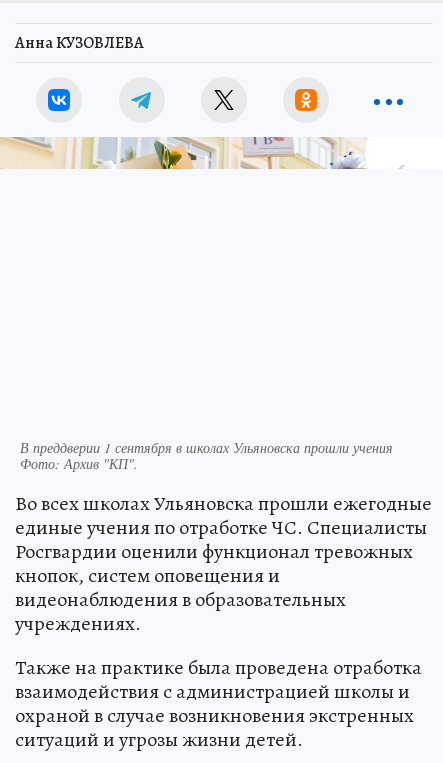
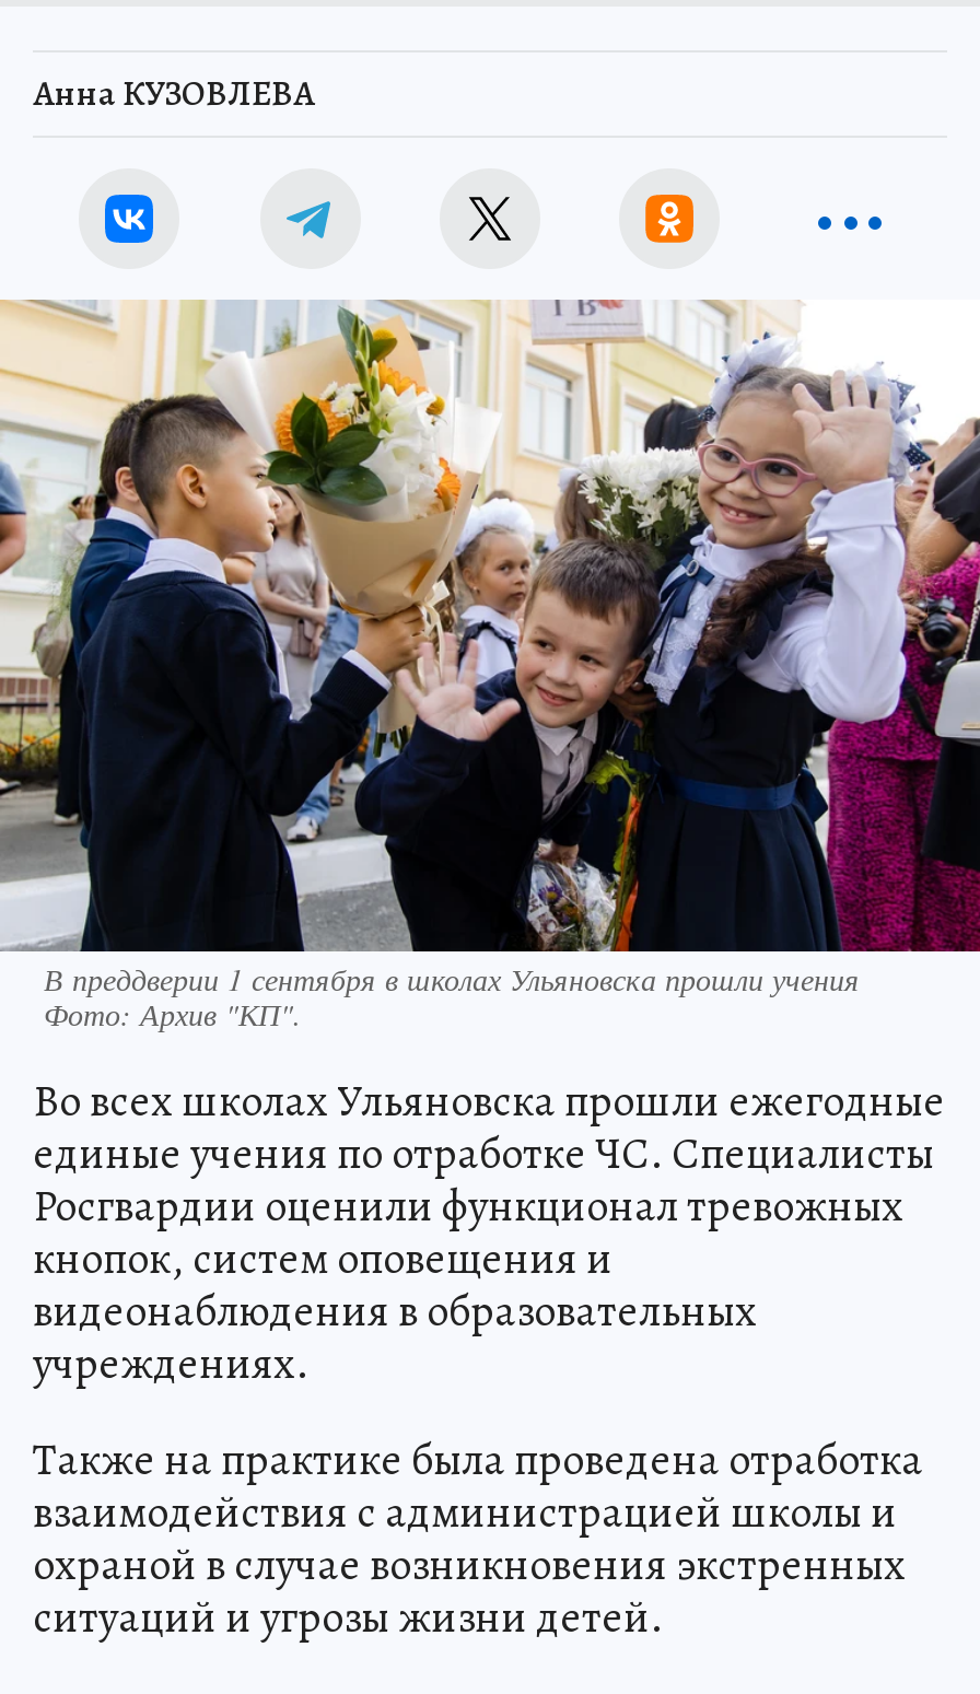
none -> [7,367,973,954] [image]

